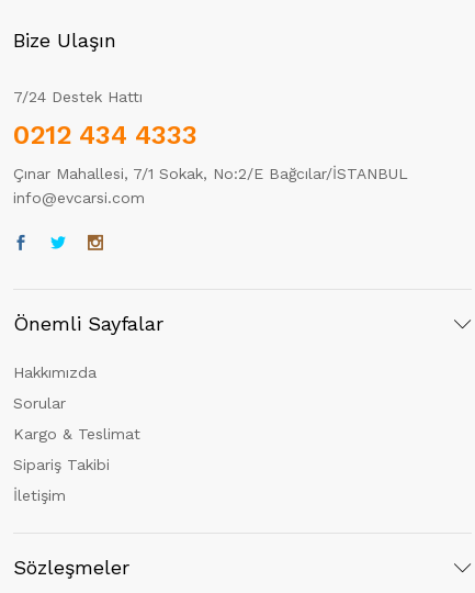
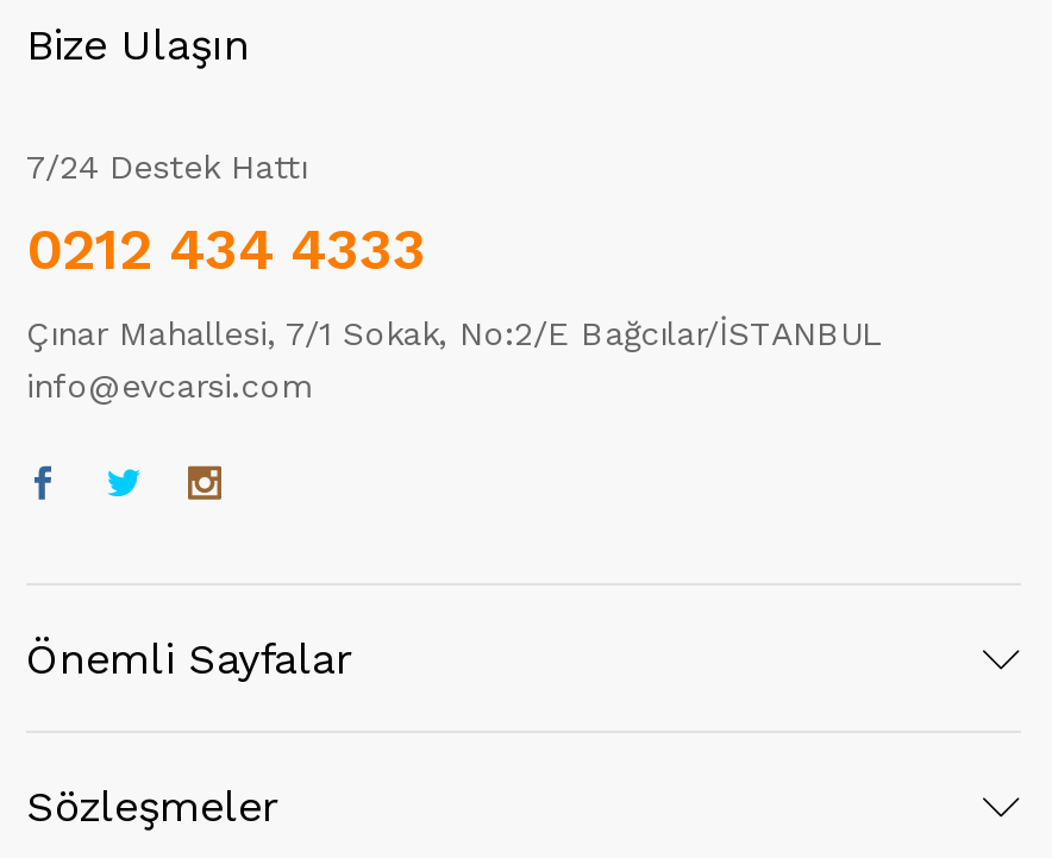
[13,363,140,504] Hakkımızda | Sorular | Kargo & Teslimat | Sipariş Takibi | İletişim -> none

